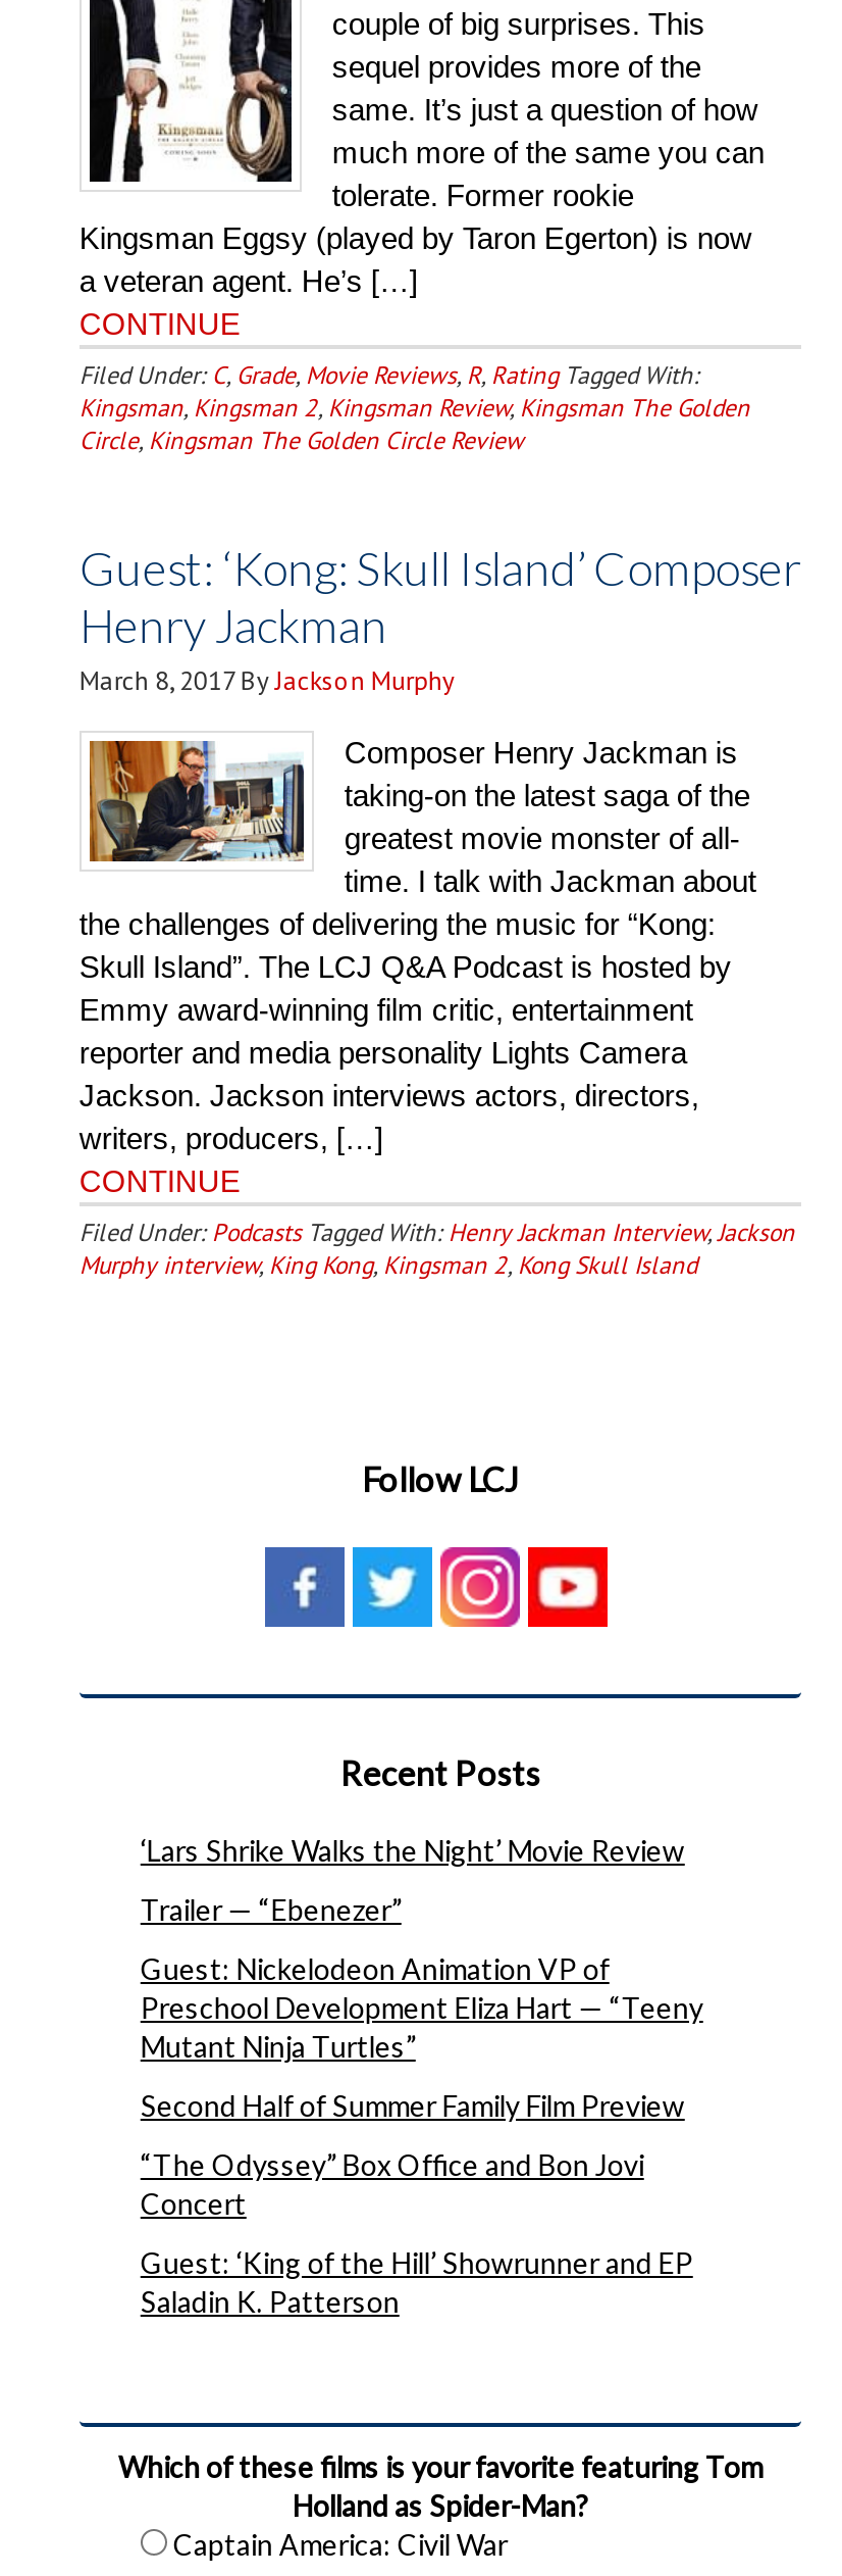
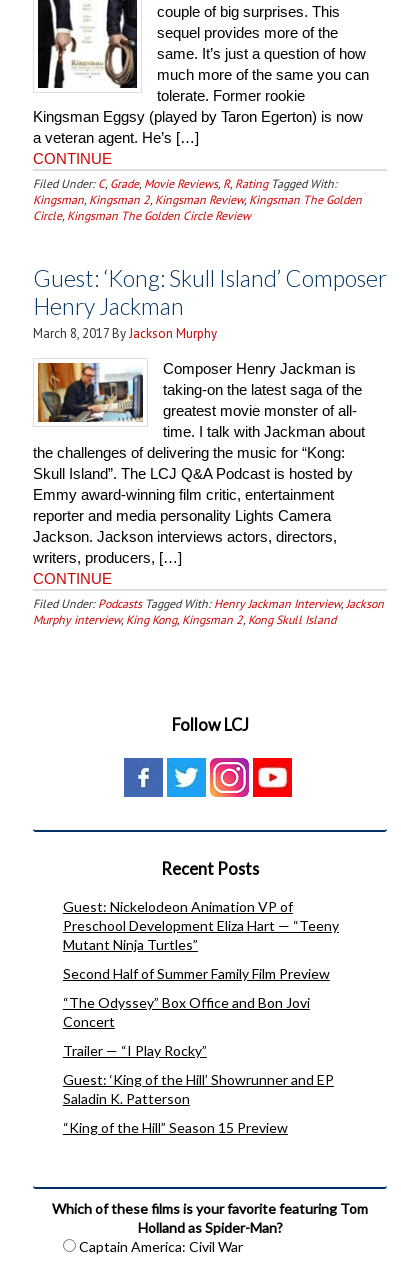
[140,1832,685,1926] ‘Lars Shrike Walks the Night’ Movie Review | Trailer — “Ebenezer” -> none
moved [140,1950,703,2220] -> [63,897,339,1029]: Guest: Nickelodeon Animation VP of | Preschool Development Eliza Hart — “Teeny | Mutant Ninja Turtles” | Second Half of Summer Family Film Preview | “The Odyssey” Box Office and Bon Jovi | Concert
none -> [63,1041,207,1058] Trailer — “I Play Rocky”
moved [140,2244,693,2318] -> [63,1070,334,1106]: Guest: ‘King of the Hill’ Showrunner and EP | Saladin K. Patterson
none -> [63,1118,288,1135] “King of the Hill” Season 15 Preview

